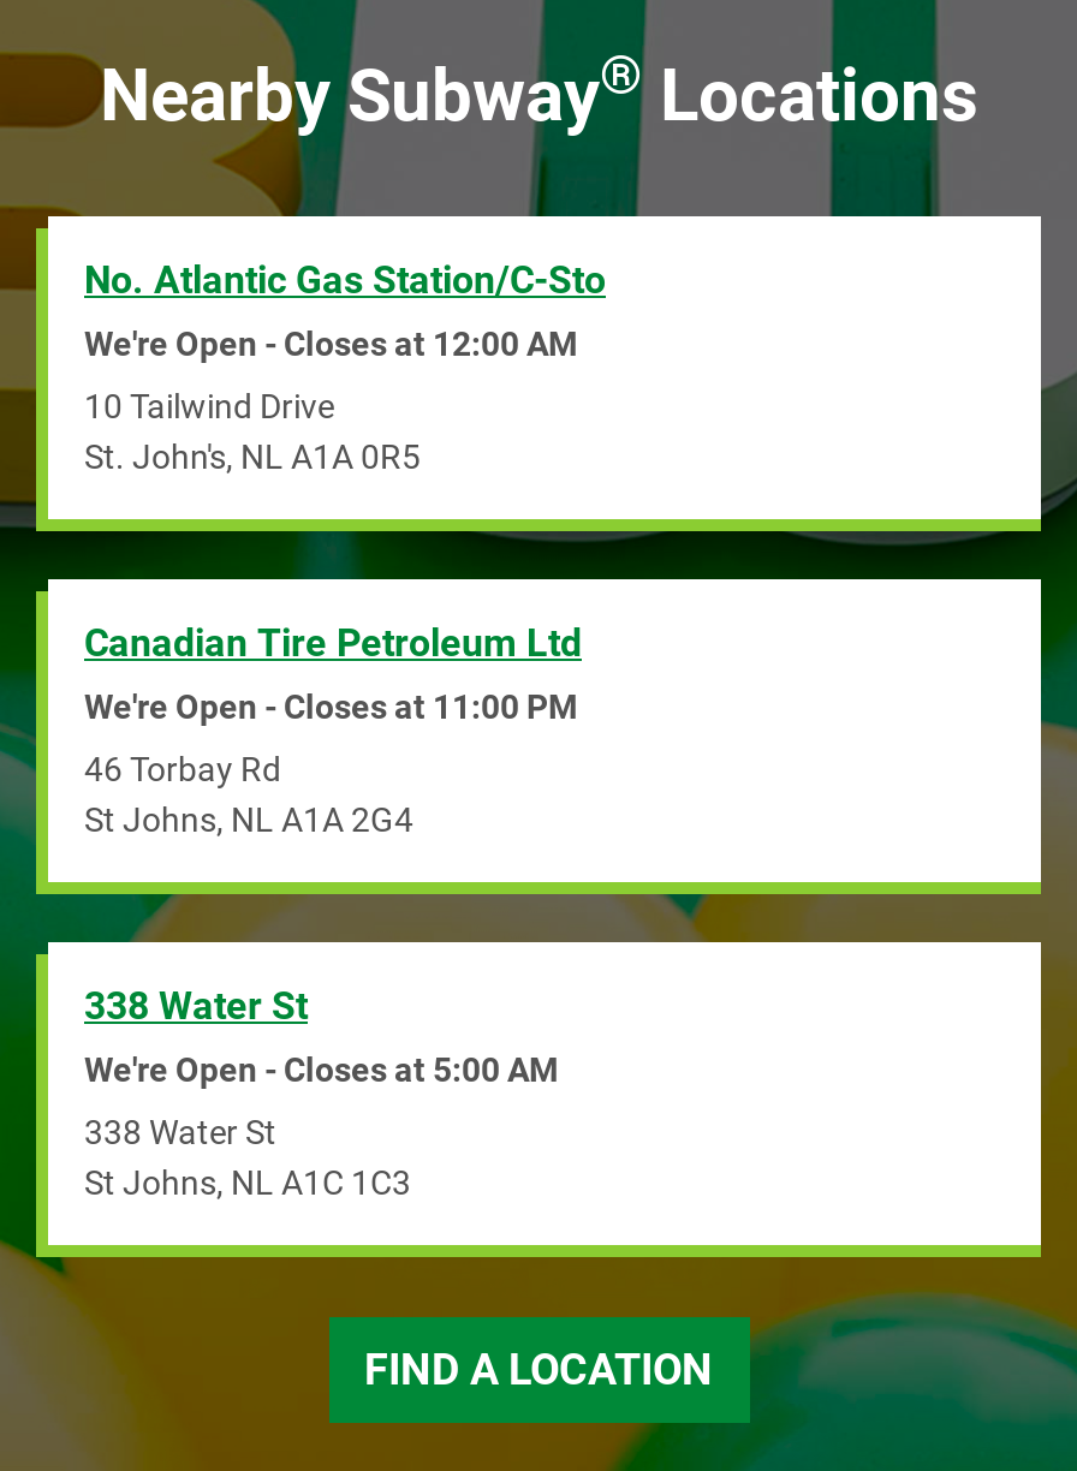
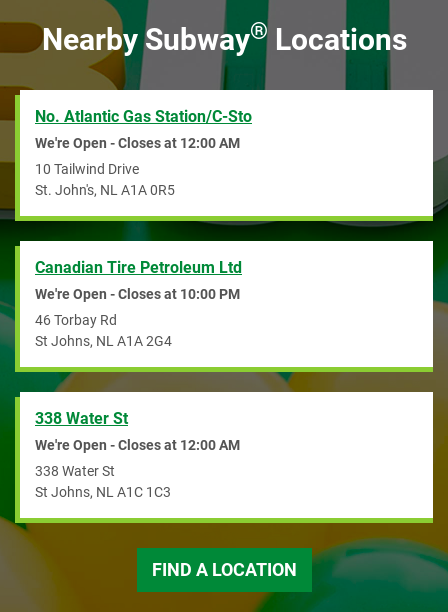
[84,687,577,726] We're Open - Closes at 11:00 PM -> [35,286,240,302] We're Open - Closes at 10:00 PM
[84,1050,558,1089] We're Open - Closes at 5:00 AM -> [35,437,240,453] We're Open - Closes at 12:00 AM

